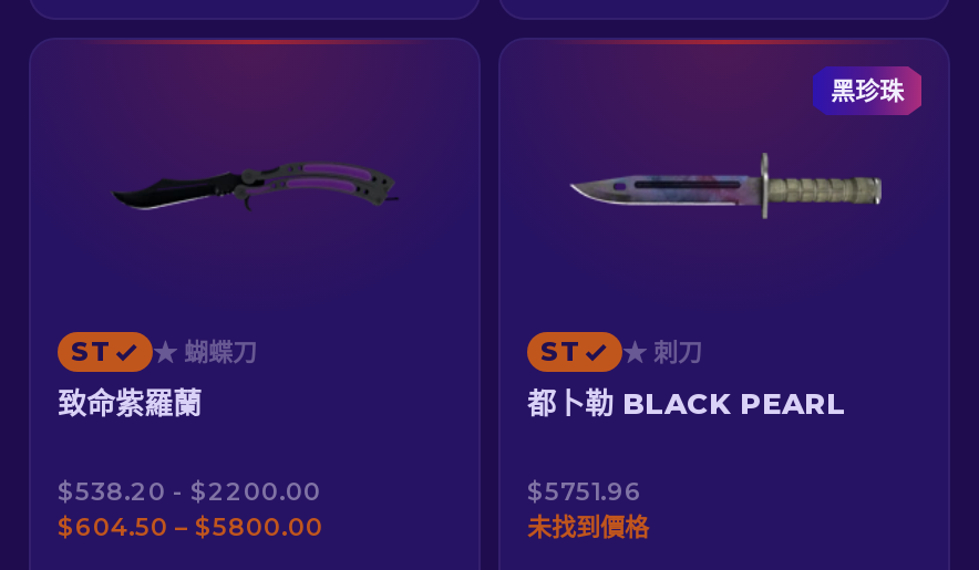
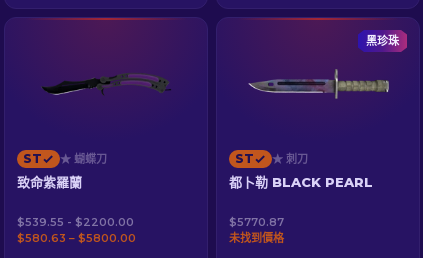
[58,476,321,507] $538.20 - $2200.00 -> [17,215,134,229] $539.55 - $2200.00
[527,476,642,507] $5751.96 -> [229,215,284,229] $5770.87
[58,511,323,542] $604.50 – $5800.00 -> [17,231,136,245] $580.63 – $5800.00

